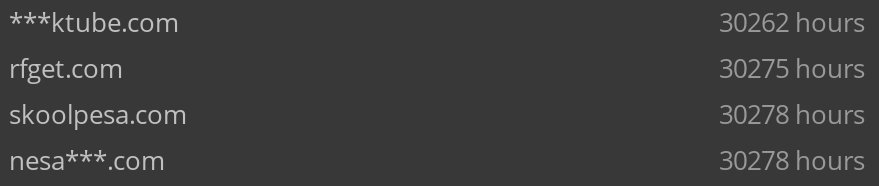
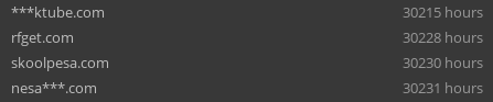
[719,5,865,41] 30262 hours -> [403,3,483,22] 30215 hours
[719,51,865,87] 30275 hours -> [403,28,483,47] 30228 hours
[719,97,865,133] 30278 hours -> [403,53,483,73] 30230 hours
[719,143,865,179] 30278 hours -> [403,78,483,98] 30231 hours

